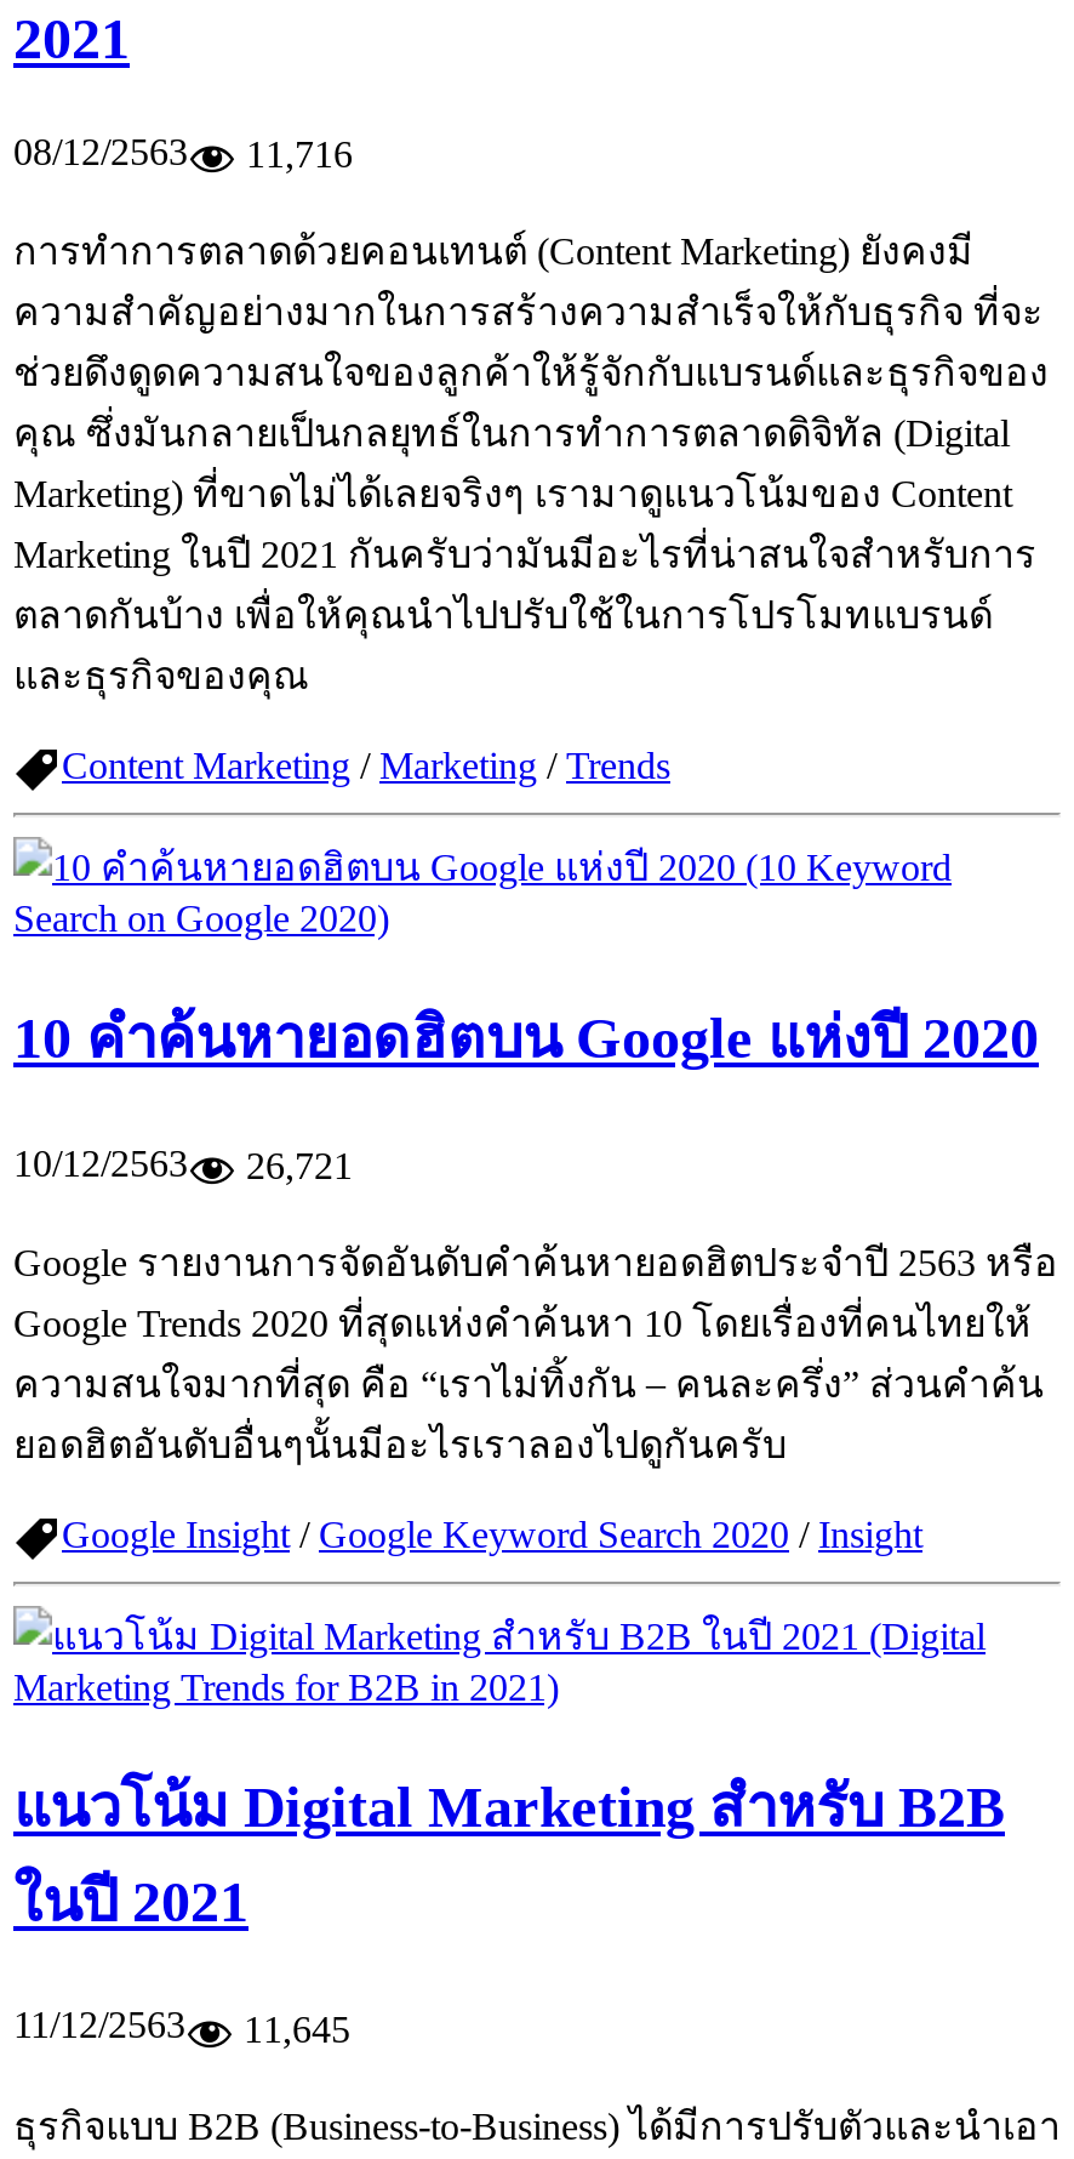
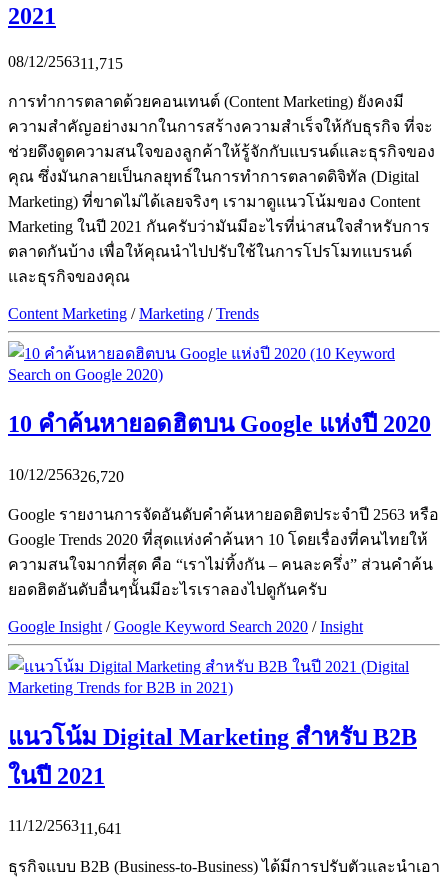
[13,131,353,175] 08/12/2563 | 11,716 -> [8,53,123,72] 08/12/256311,715
[13,1142,353,1186] 10/12/2563 | 26,721 -> [8,466,124,485] 10/12/256326,720
[13,2005,350,2050] 11/12/2563 | 11,645 -> [8,817,122,837] 11/12/256311,641

